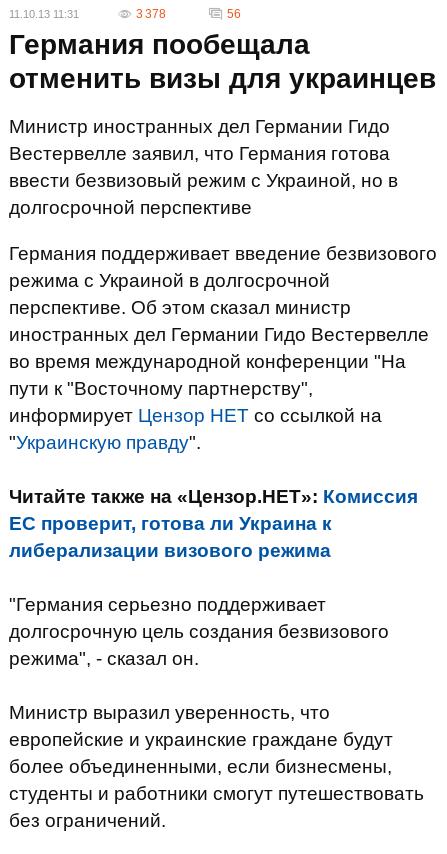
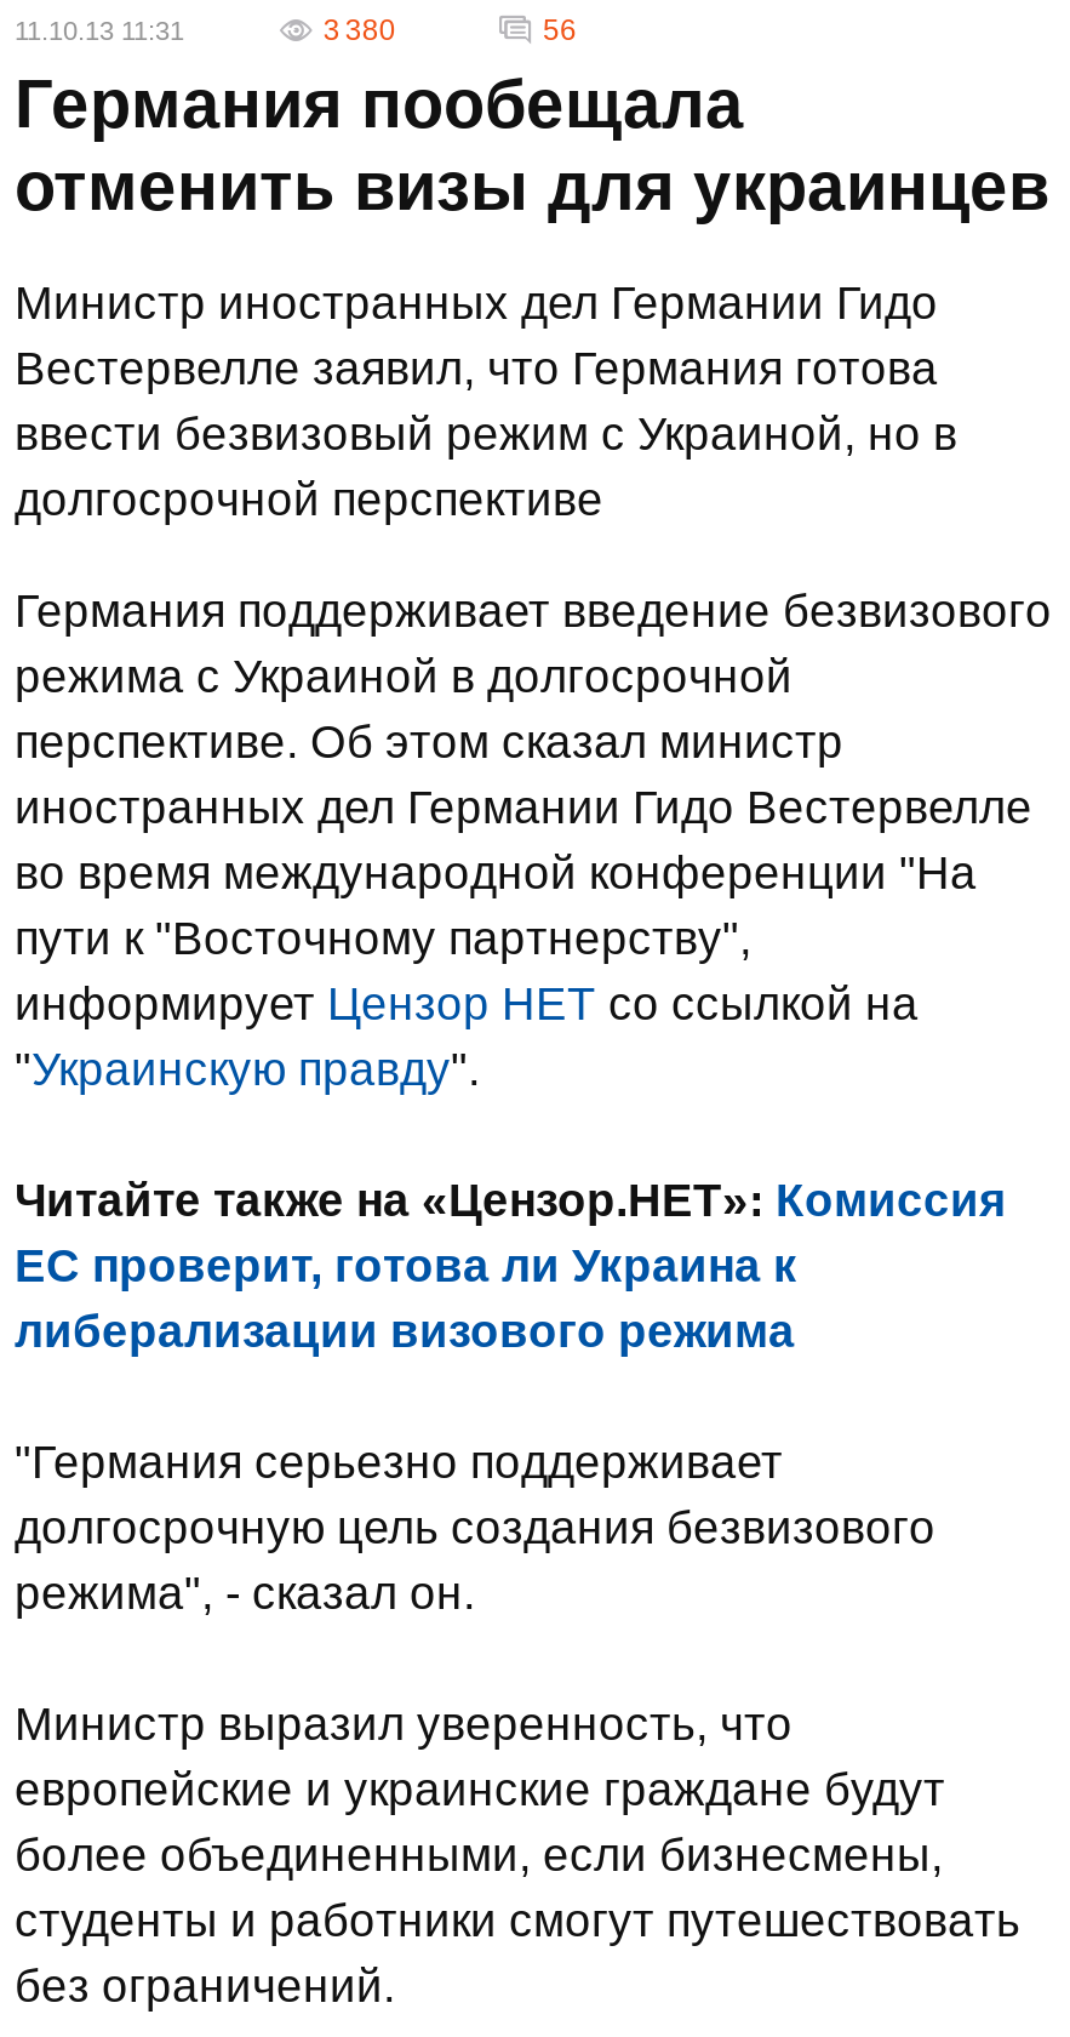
[136,7,166,21] 3 378 -> [323,13,396,47] 3 380

